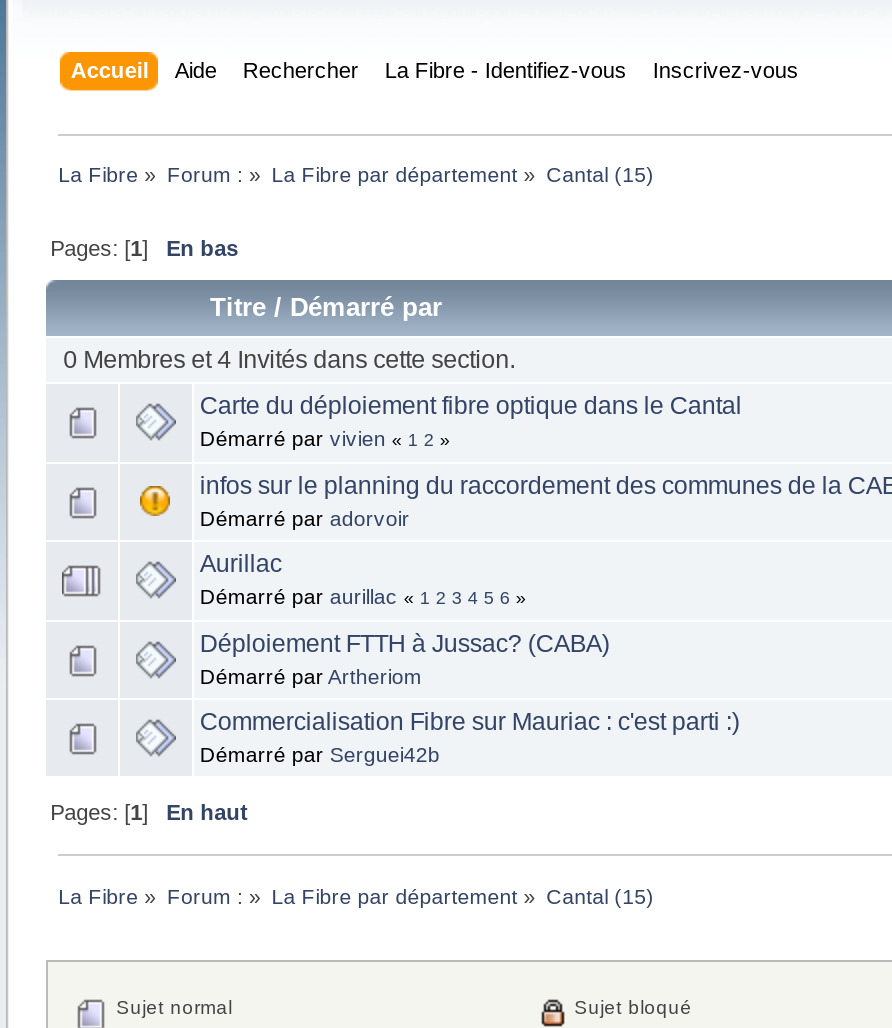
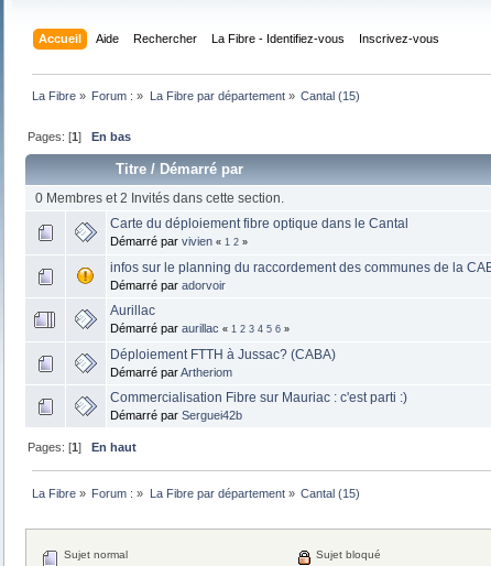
[63,345,515,373] 0 Membres et 4 Invités dans cette section. -> [35,190,284,205] 0 Membres et 2 Invités dans cette section.

